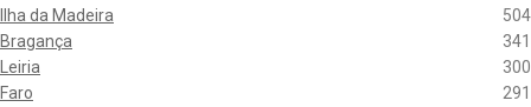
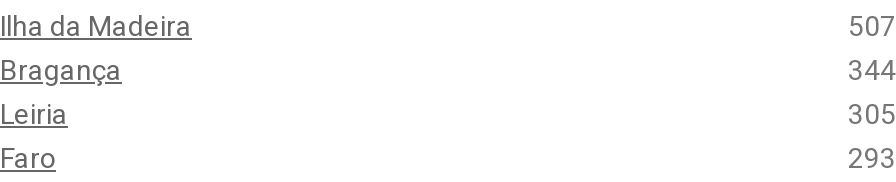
[503,6,531,25] 504 -> [848,10,896,42] 507
[503,32,531,51] 341 -> [848,54,896,86] 344
[503,58,531,76] 300 -> [848,98,896,130] 305
[503,83,531,102] 291 -> [848,142,896,174] 293

